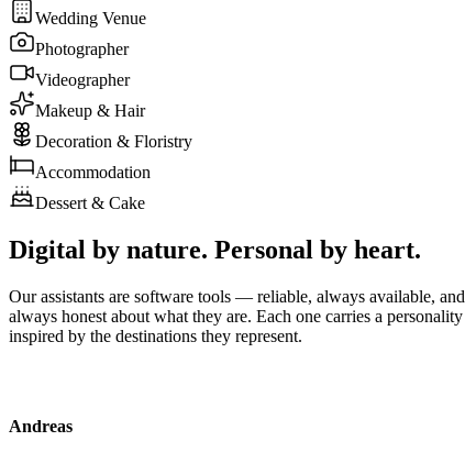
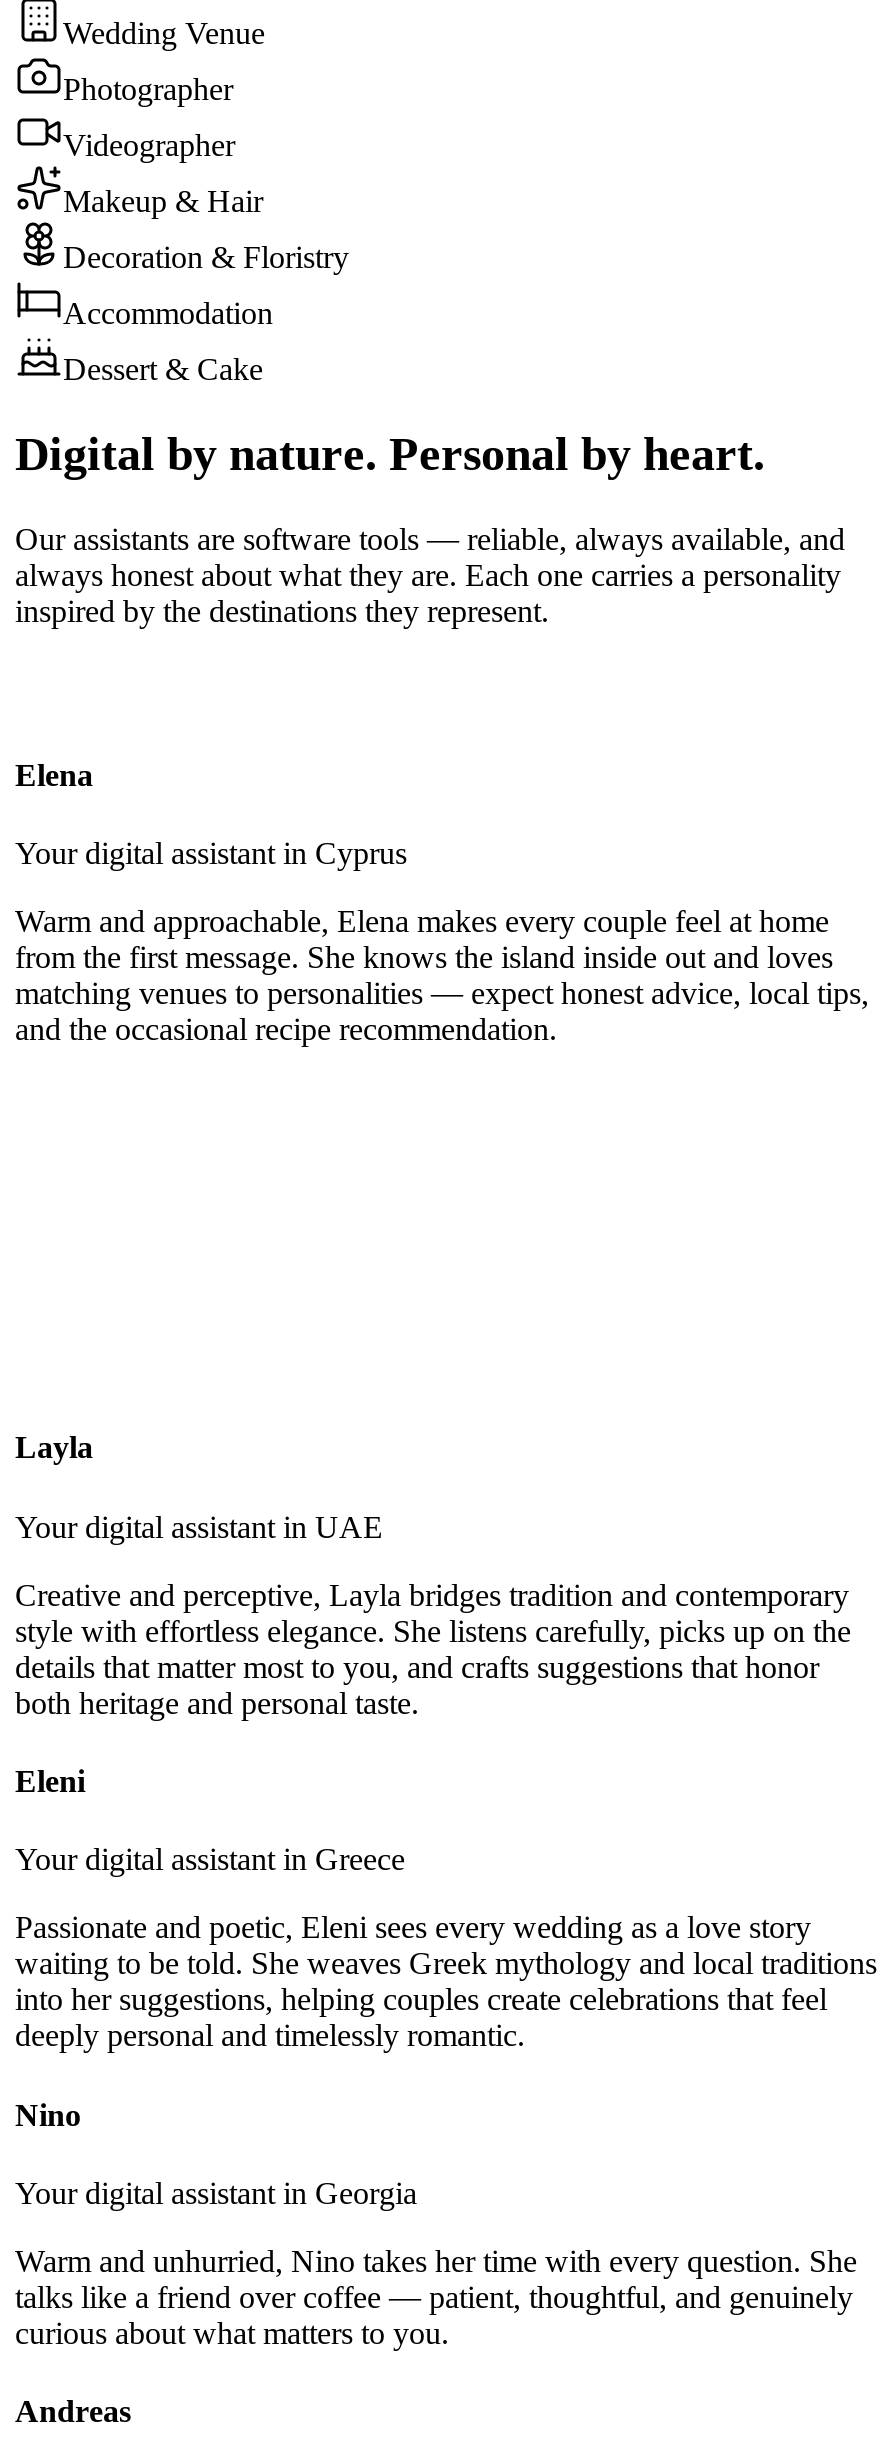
none -> [15,758,869,1046] Elena | Your digital assistant in Cyprus | Warm and approachable, Elena makes every couple feel at home | from the first message. She knows the island inside out and loves | matching venues to personalities — expect honest advice, local tips, | and the occasional recipe recommendation.
none -> [15,1431,877,2350] Layla | Your digital assistant in UAE | Creative and perceptive, Layla bridges tradition and contemporary | style with effortless elegance. She listens carefully, picks up on the | details that matter most to you, and crafts suggestions that honor | both heritage and personal taste. | Eleni | Your digital assistant in Greece | Passionate and poetic, Eleni sees every wedding as a love story | waiting to be told. She weaves Greek mythology and local traditions | into her suggestions, helping couples create celebrations that feel | deeply personal and timelessly romantic. | Nino | Your digital assistant in Georgia | Warm and unhurried, Nino takes her time with every question. She | talks like a friend over coffee — patient, thoughtful, and genuinely | curious about what matters to you.

